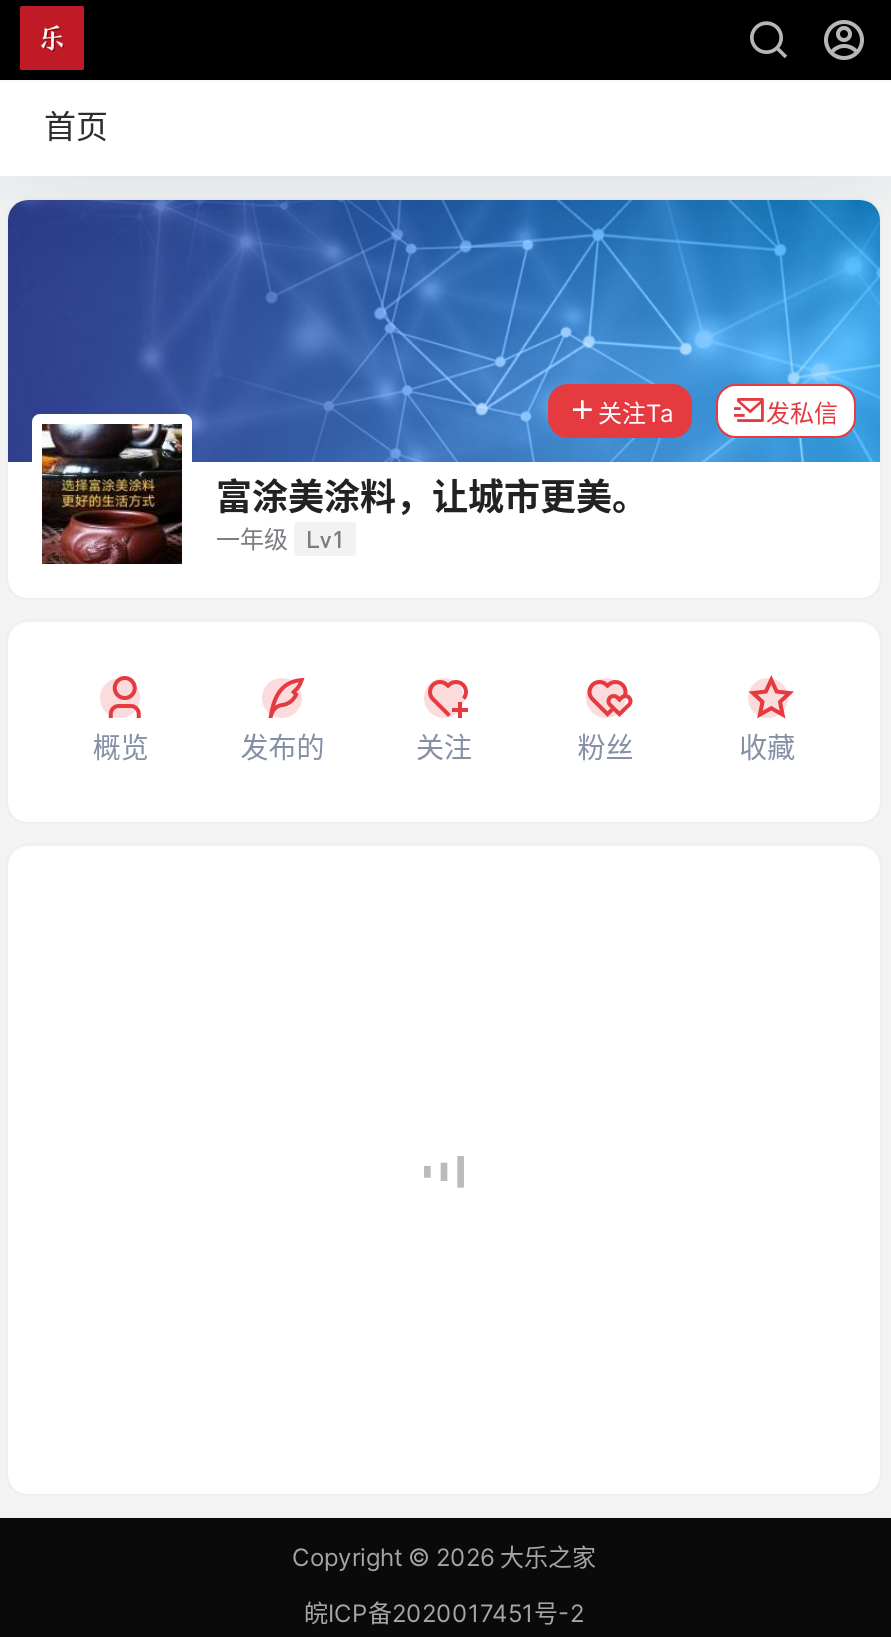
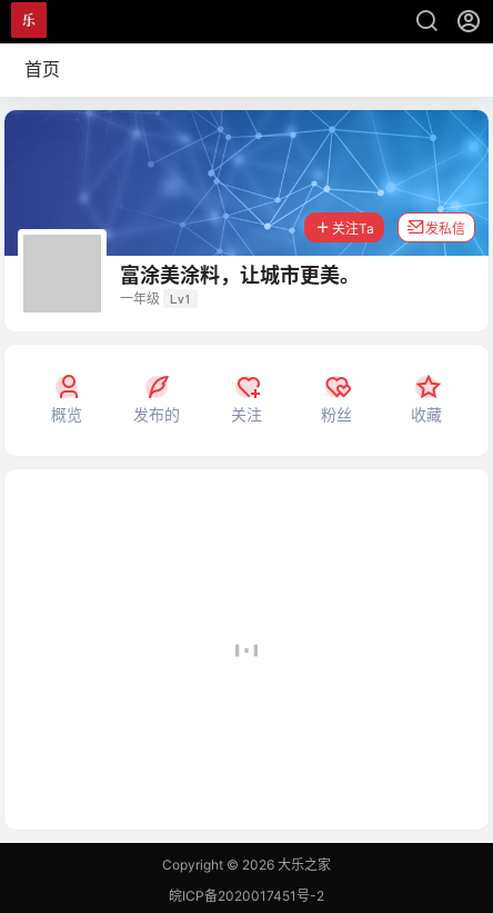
[40,422,184,566] [image] -> none

